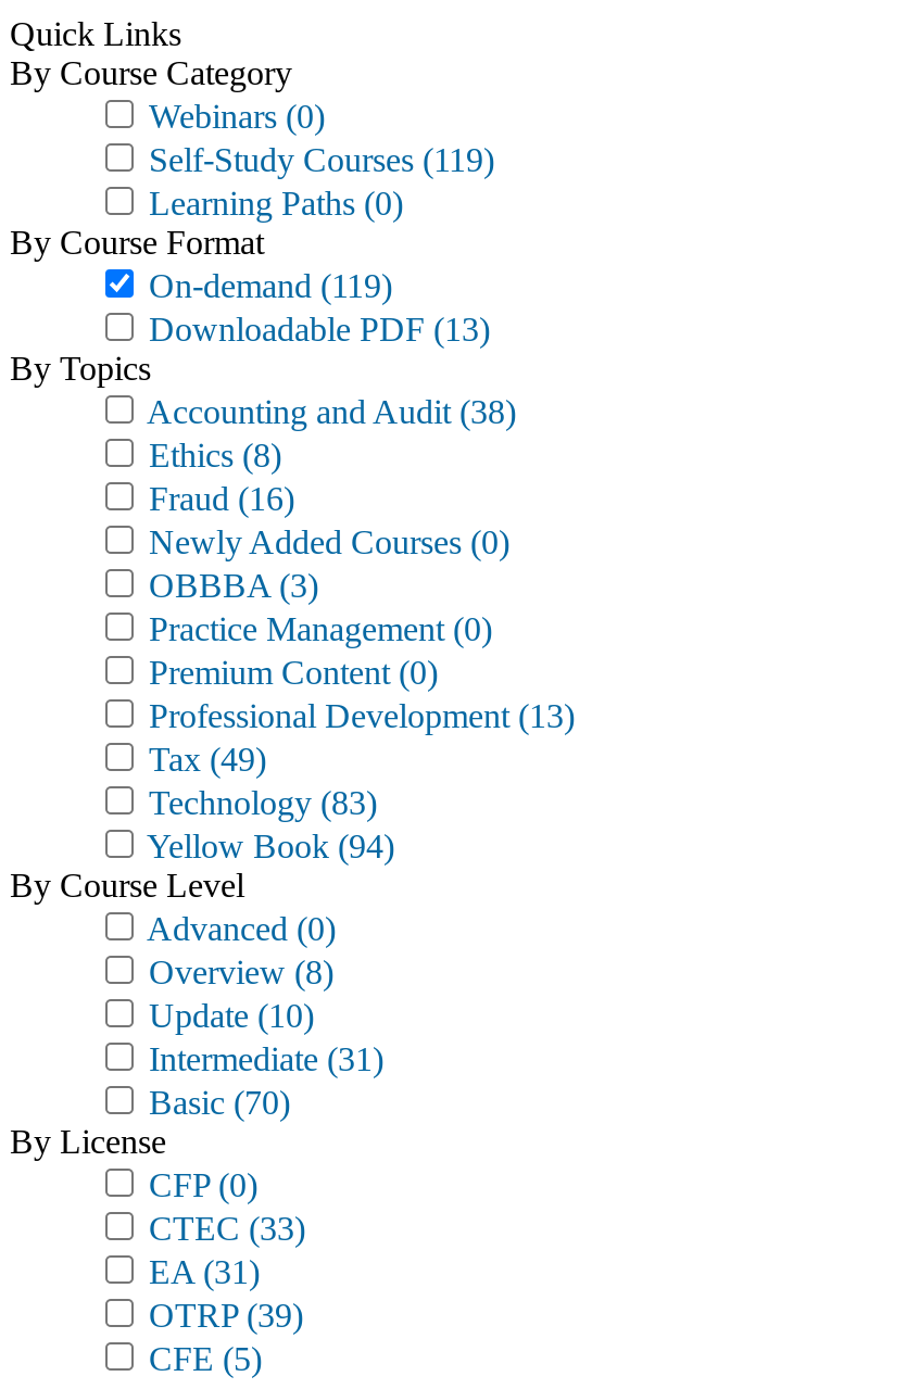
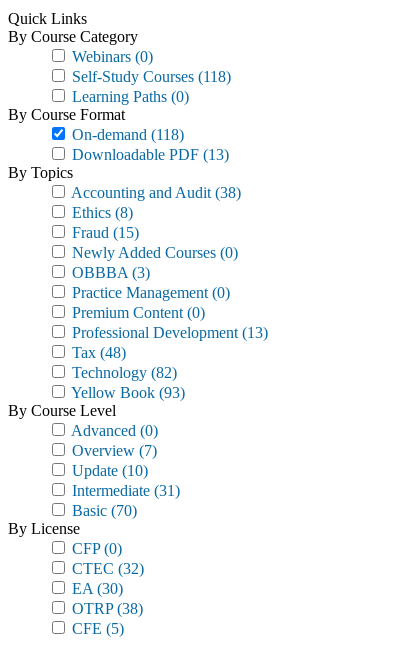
[140,141,494,178] Self-Study Courses (119) -> [68,68,231,85] Self-Study Courses (118)
[140,267,392,304] On-demand (119) -> [68,126,184,143] On-demand (118)
[140,480,294,517] Fraud (16) -> [68,224,139,241] Fraud (15)
[140,741,266,778] Tax (49) -> [68,344,126,361] Tax (48)
[140,784,377,821] Technology (83) -> [68,364,177,381] Technology (82)
[140,828,394,864] Yellow Book (94) -> [68,384,185,401] Yellow Book (93)
[140,954,333,990] Overview (8) -> [68,442,157,459] Overview (7)
[140,1210,305,1247] CTEC (33) -> [68,560,144,577] CTEC (32)
[140,1253,260,1290] EA (31) -> [68,580,123,597] EA (30)
[140,1297,303,1334] OTRP (39) -> [68,600,143,617] OTRP (38)

